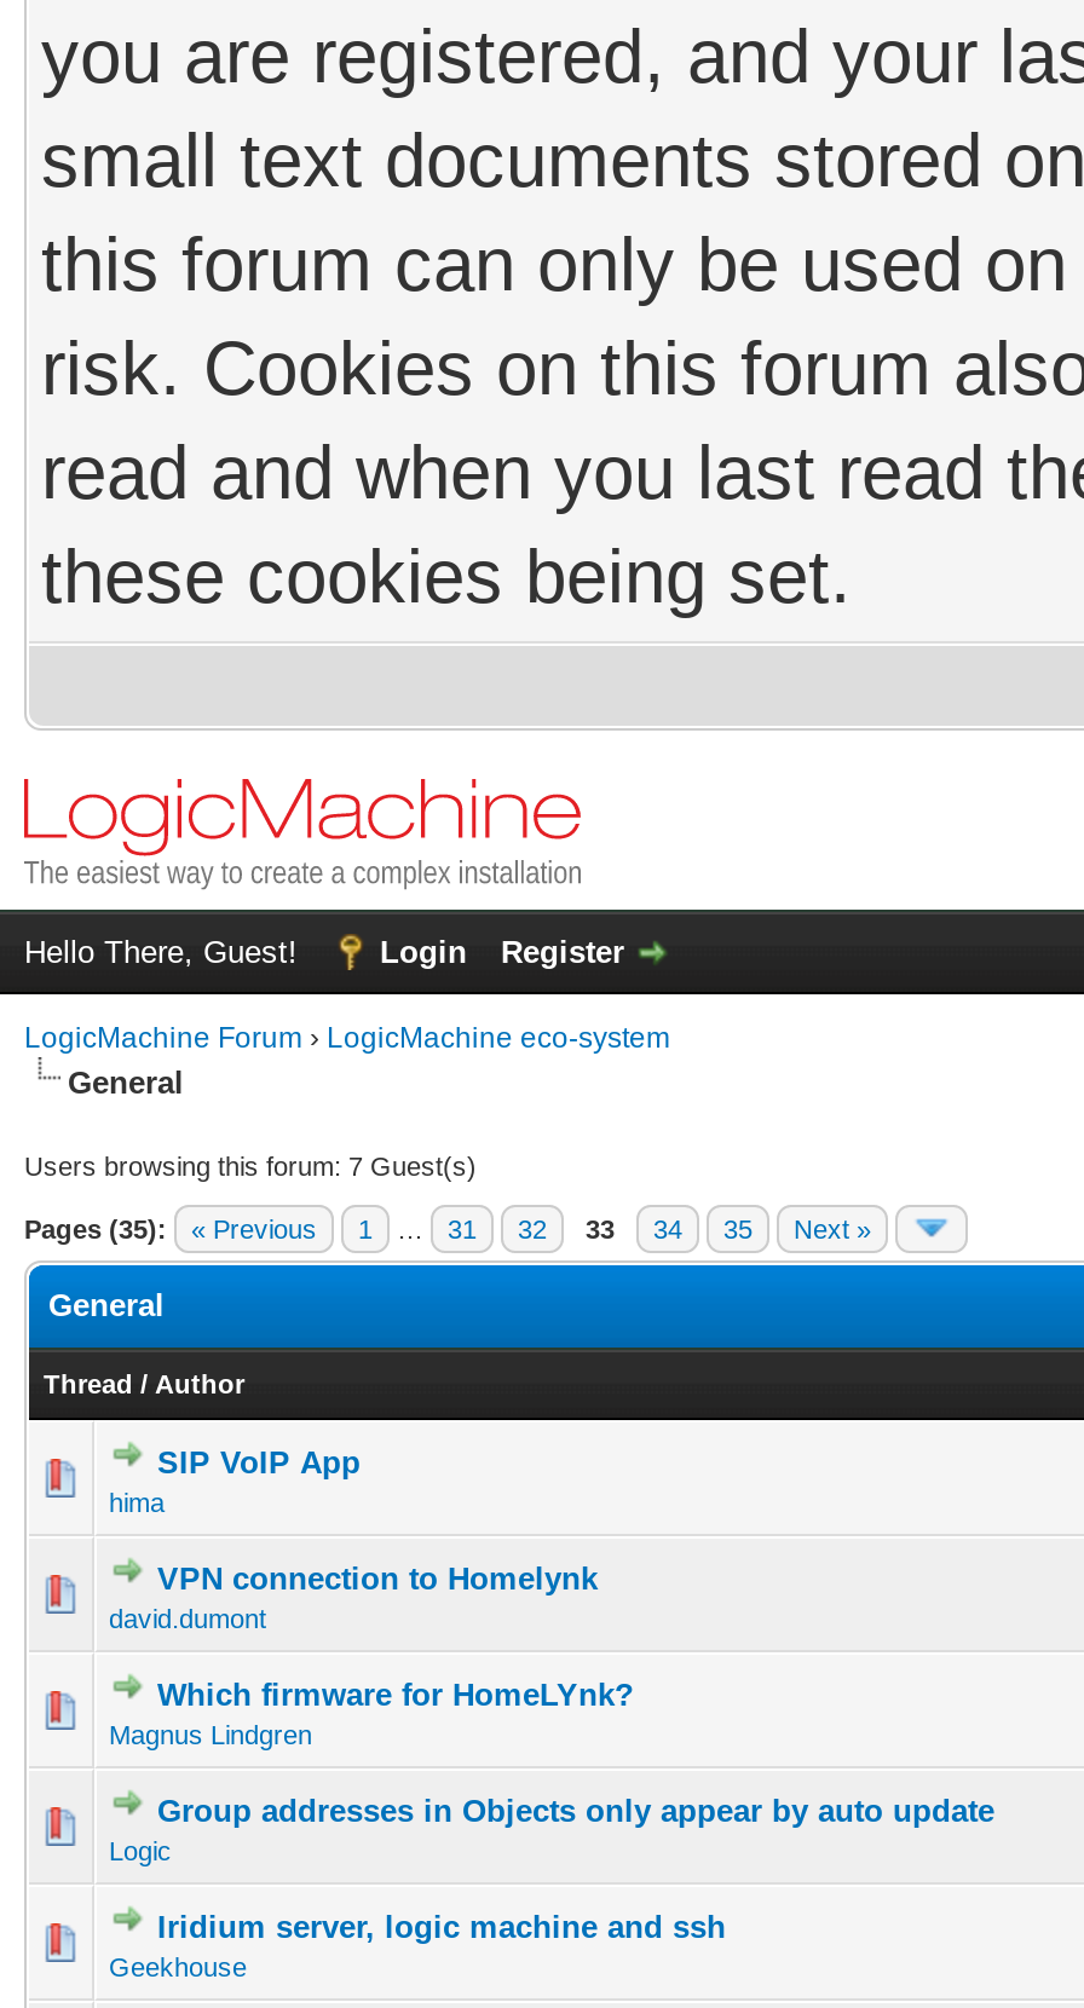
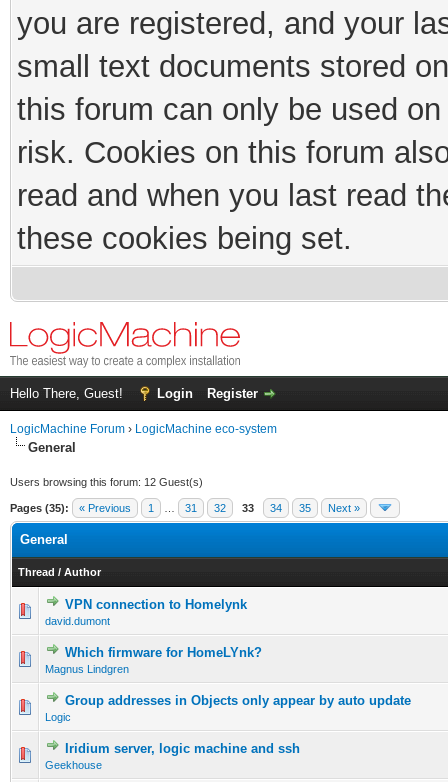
[24,1152,477,1181] Users browsing this forum: 7 Guest(s) -> [10,476,203,488] Users browsing this forum: 12 Guest(s)
[109,1445,361,1517] SIP VoIP App | hima -> none

